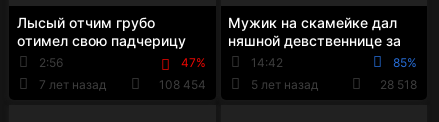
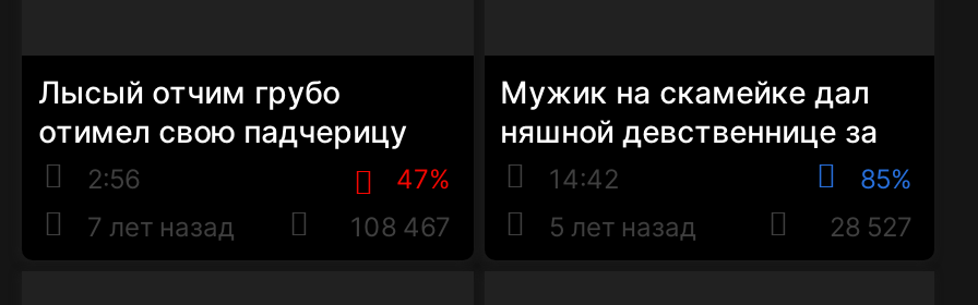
[158,77,205,92] 108 454 -> [350,211,451,244] 108 467
[380,77,417,92] 28 518 -> [830,211,913,244] 28 527

